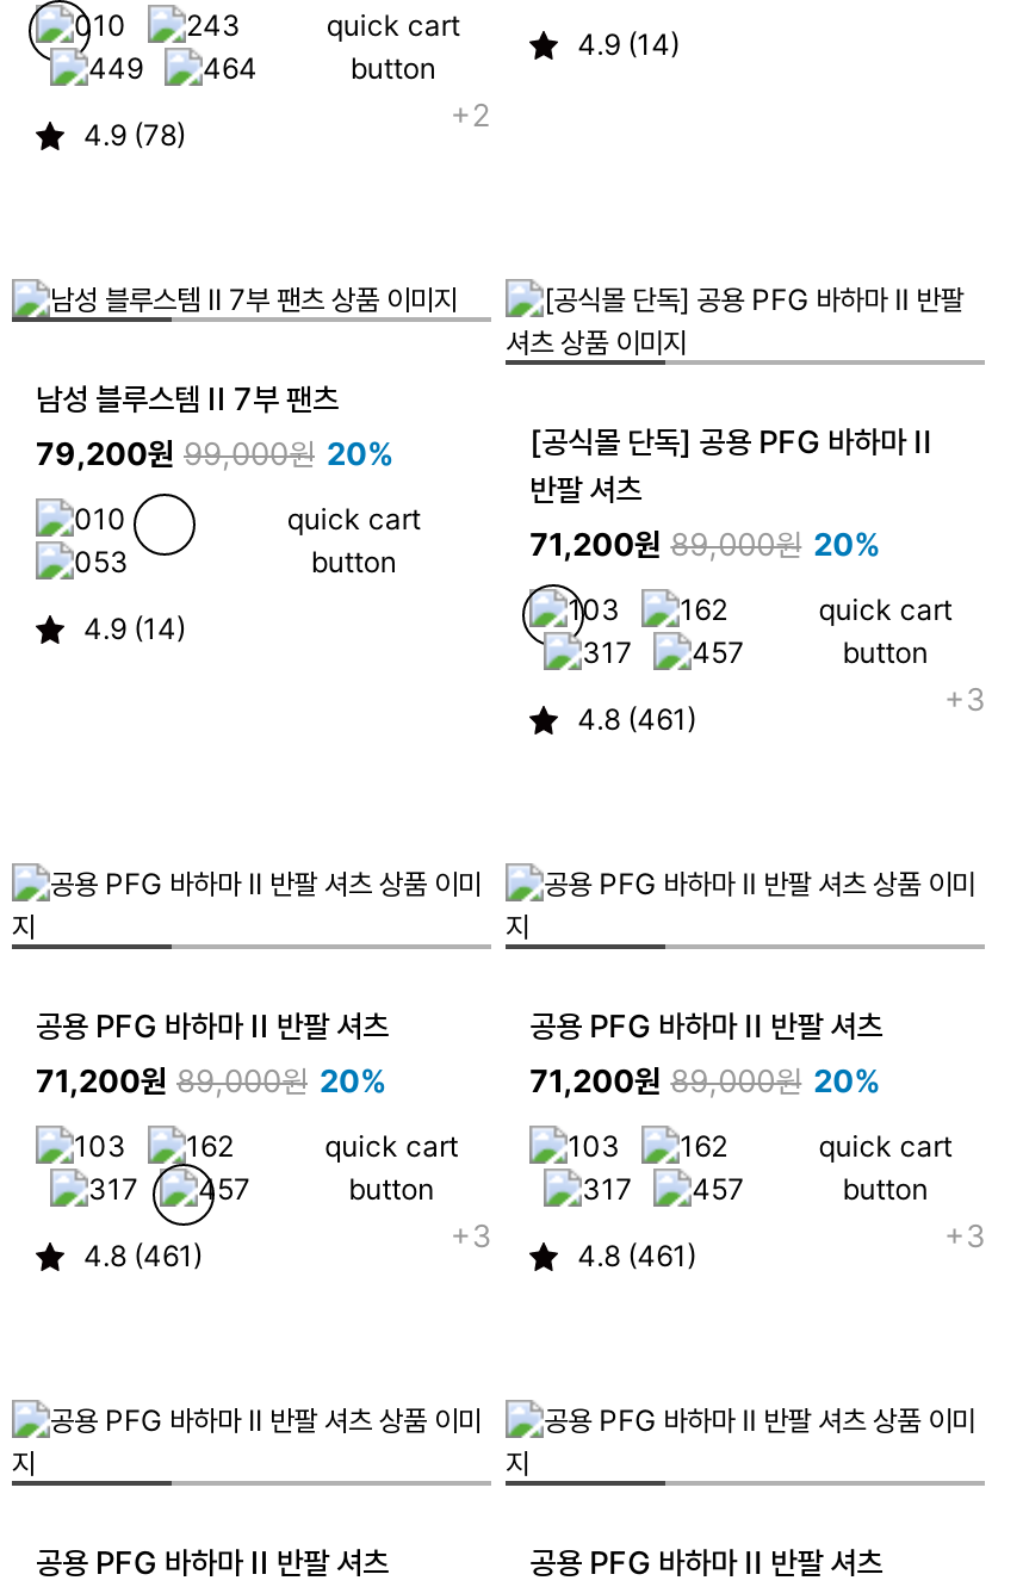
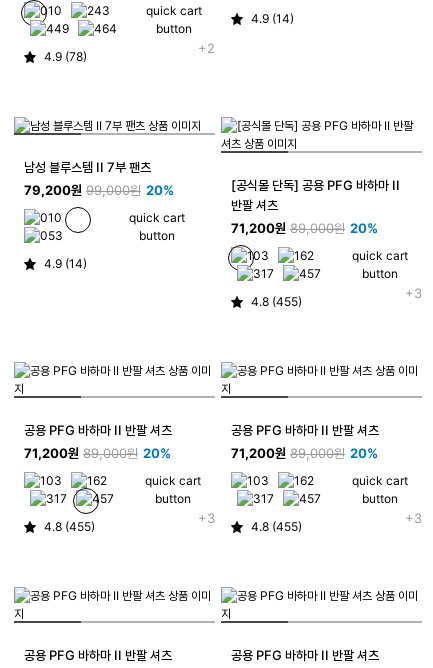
[578,700,697,736] 4.8 (461) -> [251,294,302,309] 4.8 (455)
[83,1237,203,1272] 4.8 (461) -> [44,519,95,534] 4.8 (455)
[578,1237,697,1272] 4.8 (461) -> [251,519,302,534] 4.8 (455)

